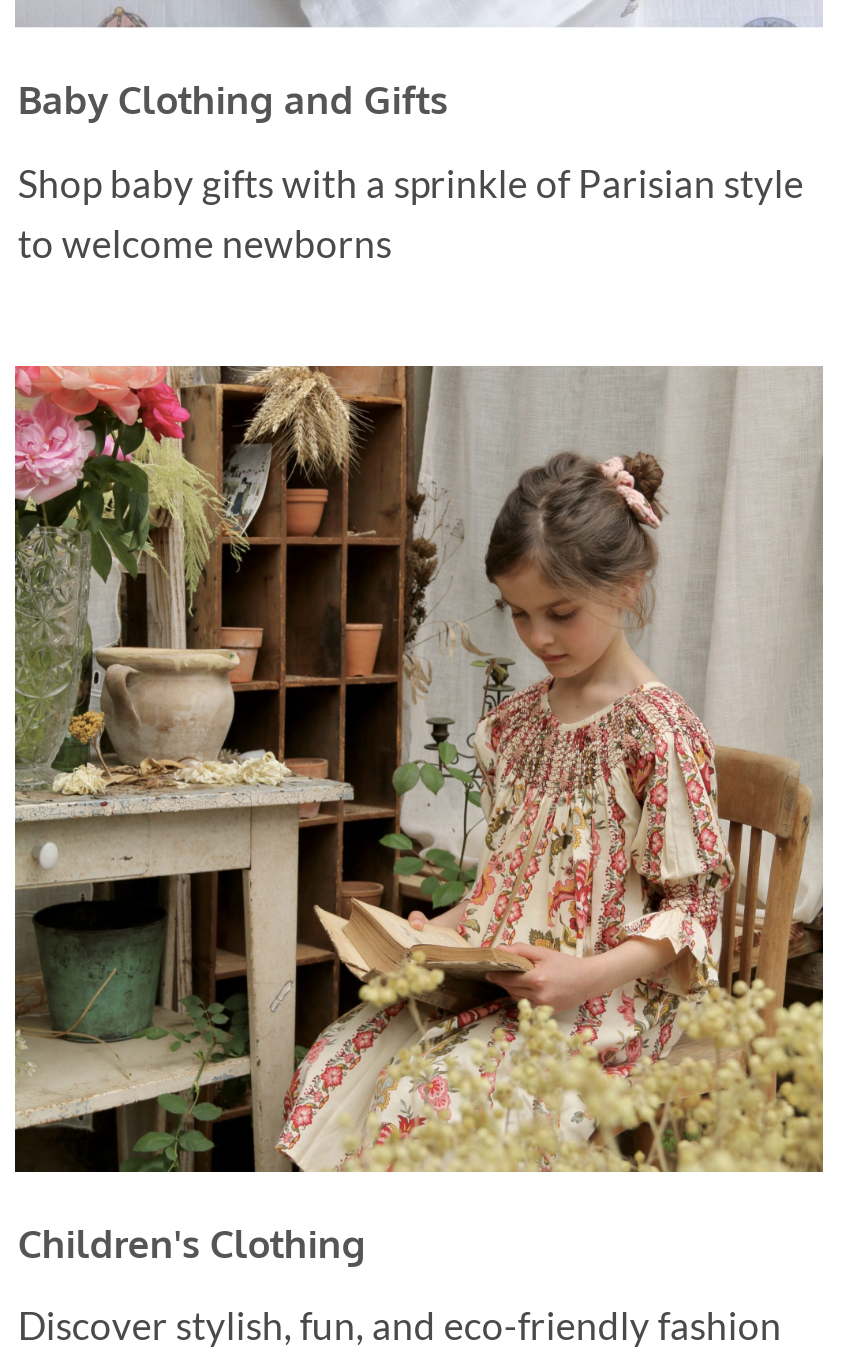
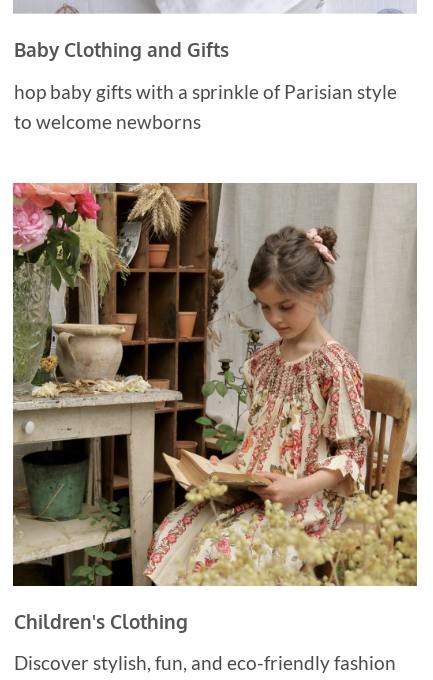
[18,159,804,205] Shop baby gifts with a sprinkle of Parisian style -> [14,80,397,103] hop baby gifts with a sprinkle of Parisian style

